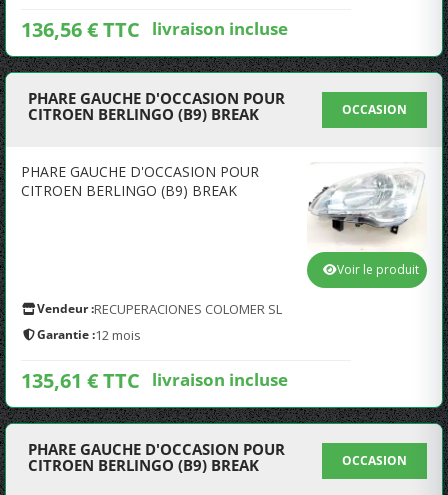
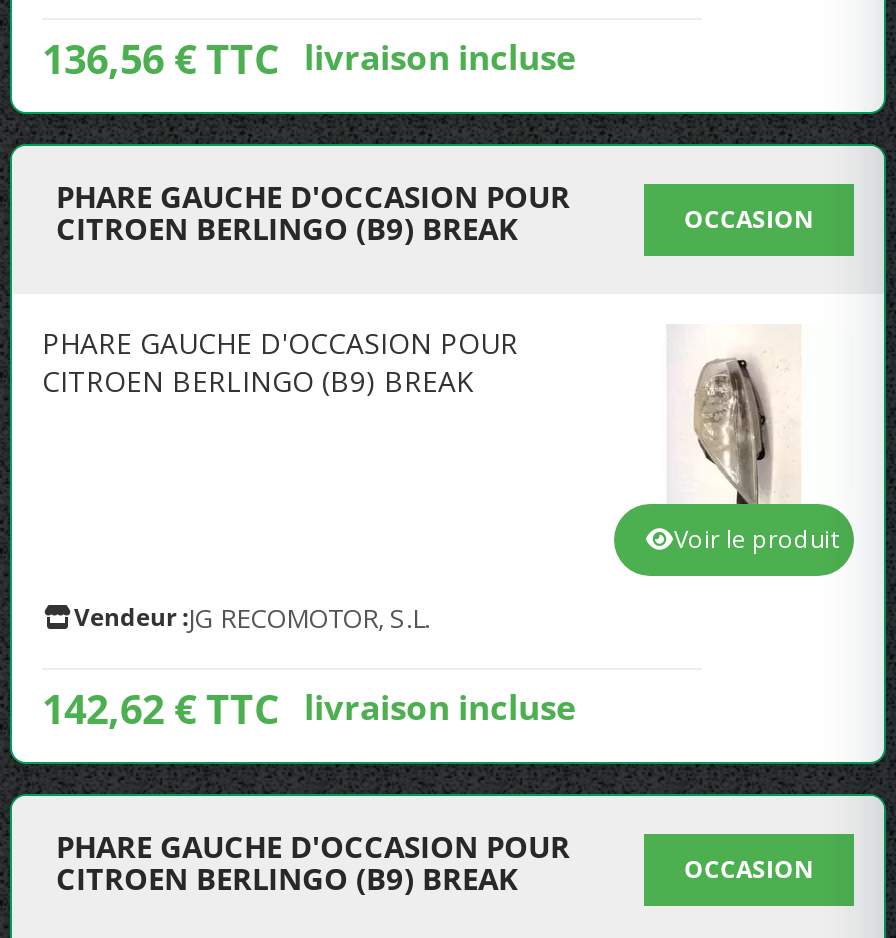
[308,173,419,253] [image] -> [618,348,836,506] [image]
[37,300,282,344] Vendeur : RECUPERACIONES COLOMER SL | Garantie : 12 mois -> [74,600,430,636] Vendeur : JG RECOMOTOR, S.L.
[21,367,288,394] 135,61 € TTC livraison incluse -> [42,682,576,736] 142,62 € TTC livraison incluse

